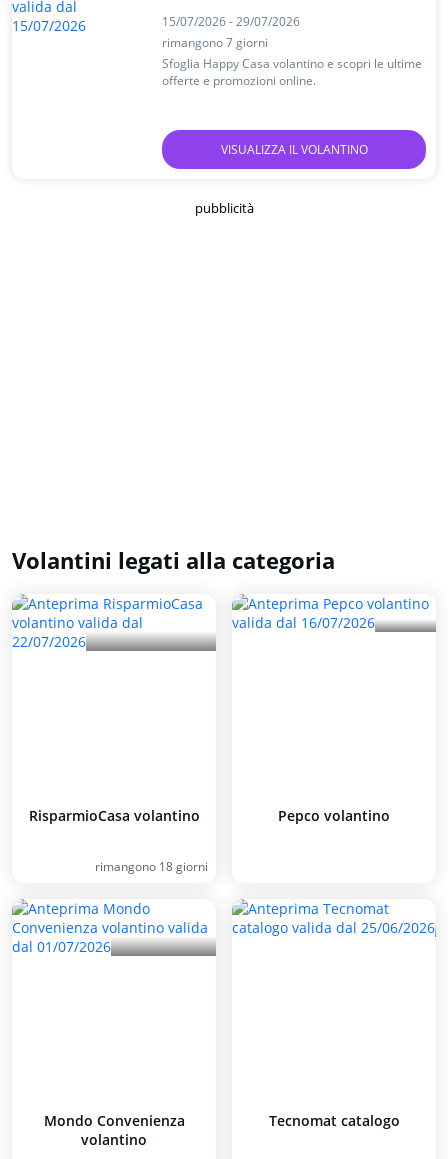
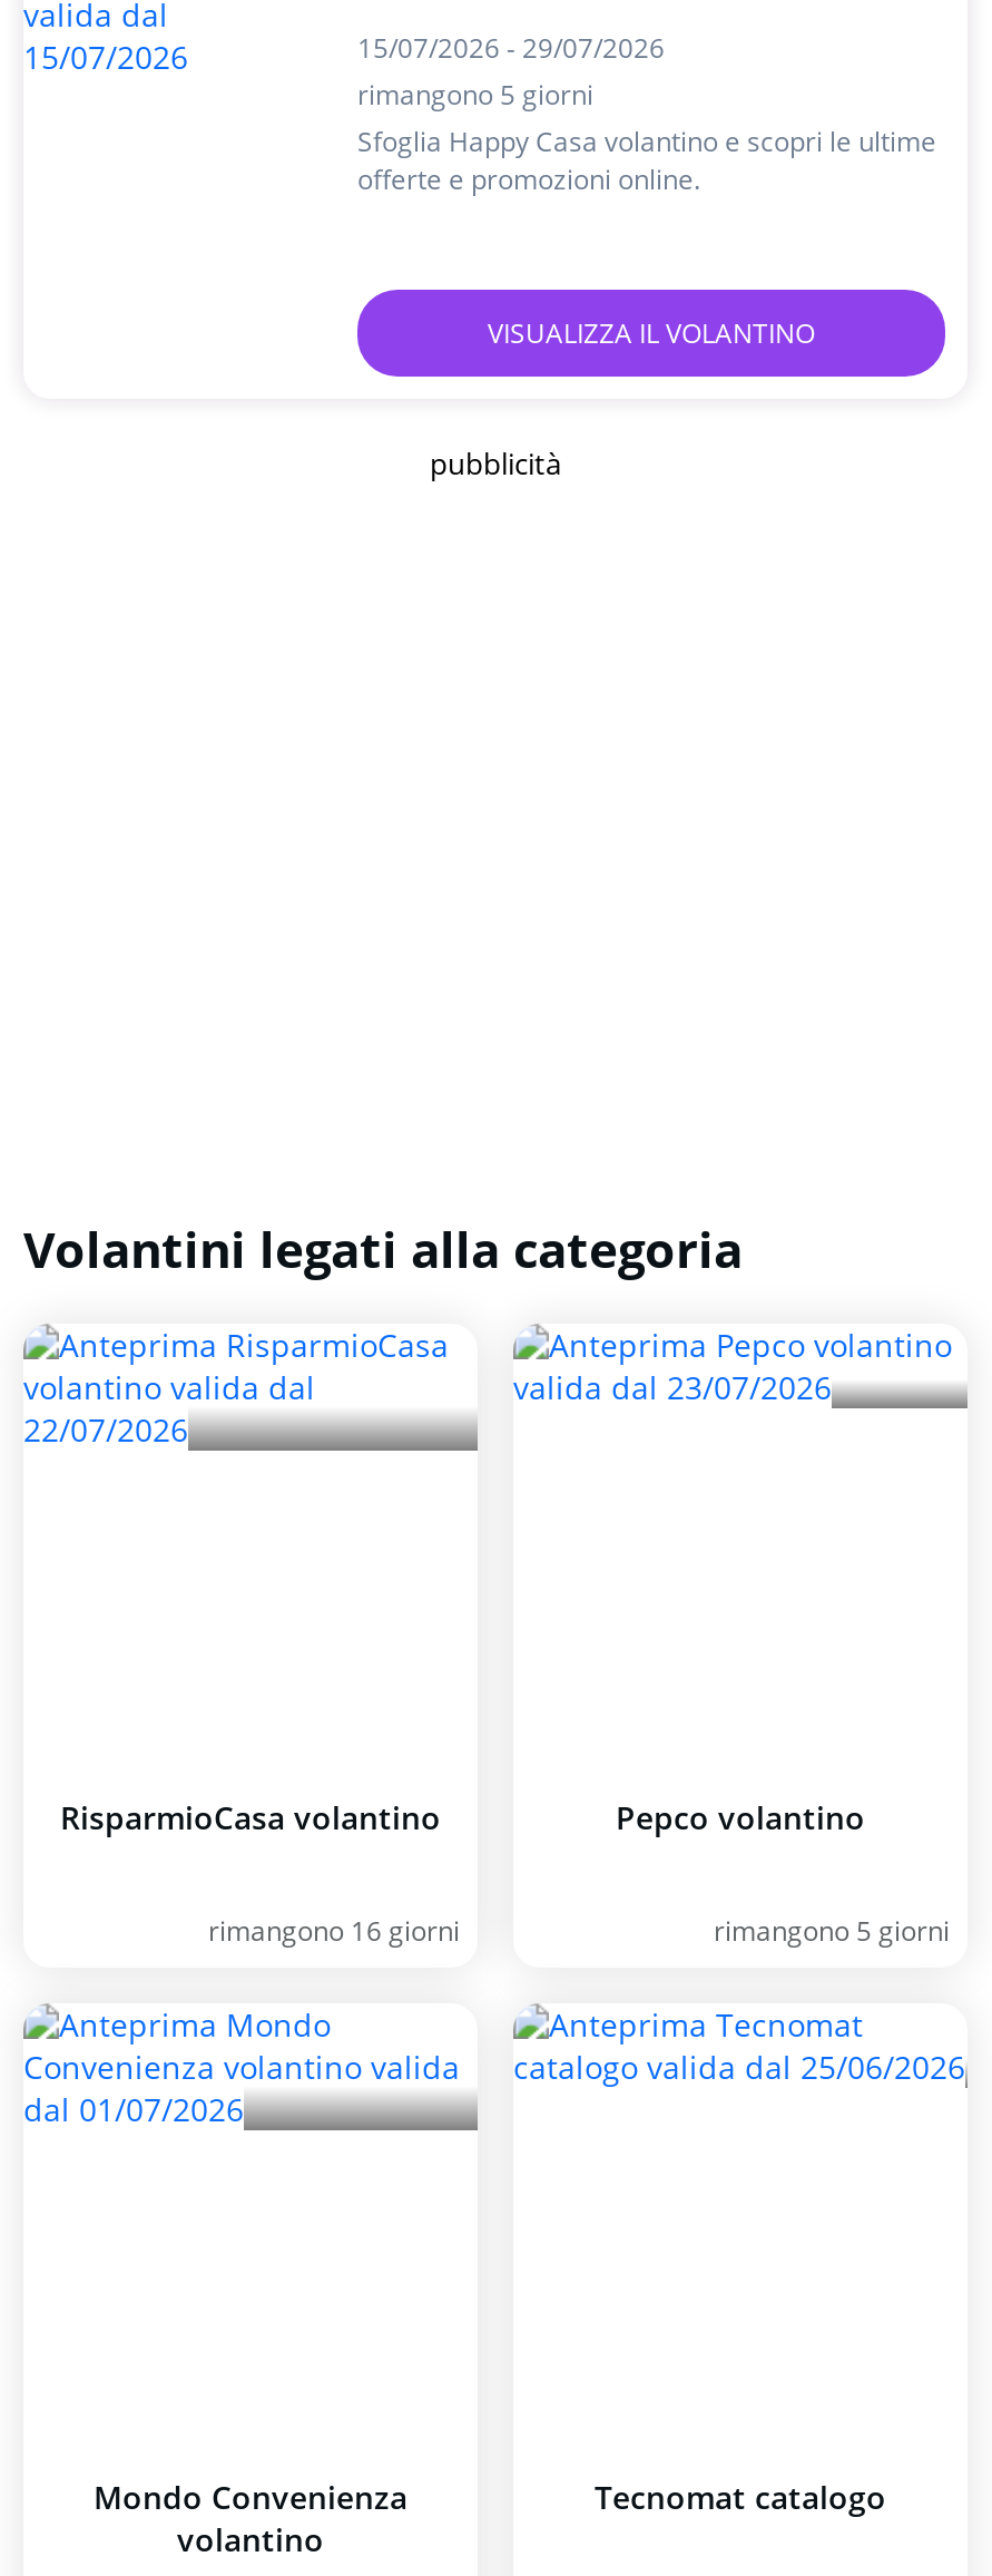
[162,34,268,51] rimangono 7 giorni -> [357,76,593,114] rimangono 5 giorni
none -> [714,1912,950,1950] rimangono 5 giorni
[95,858,208,875] rimangono 18 giorni -> [208,1912,460,1950] rimangono 16 giorni

